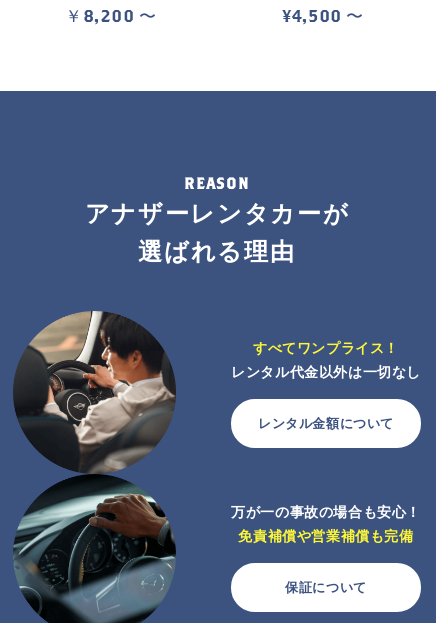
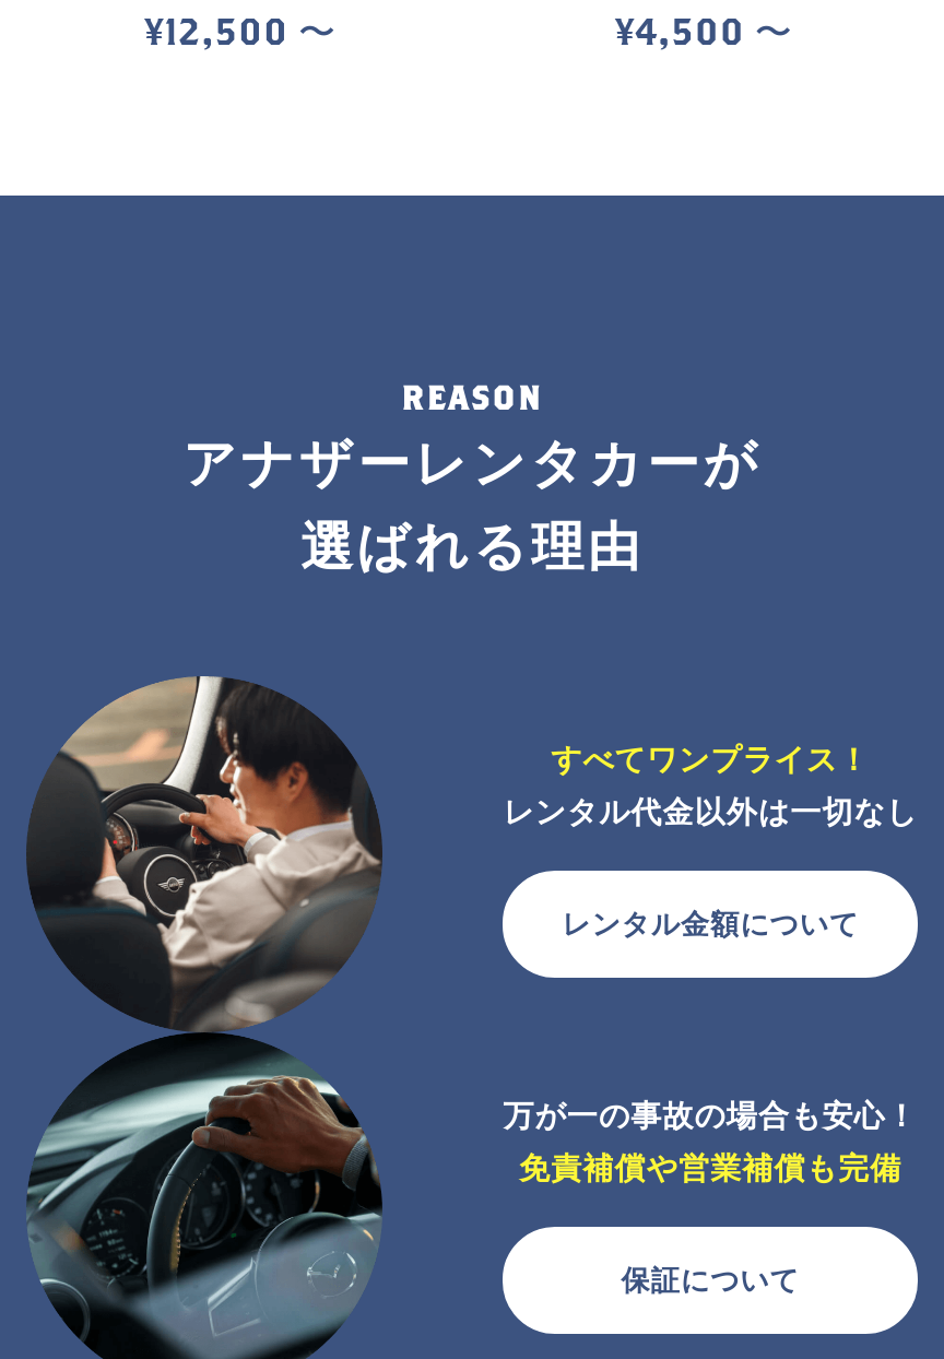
[65,6,139,26] ￥8,200 -> [144,10,298,54] ¥12,500

